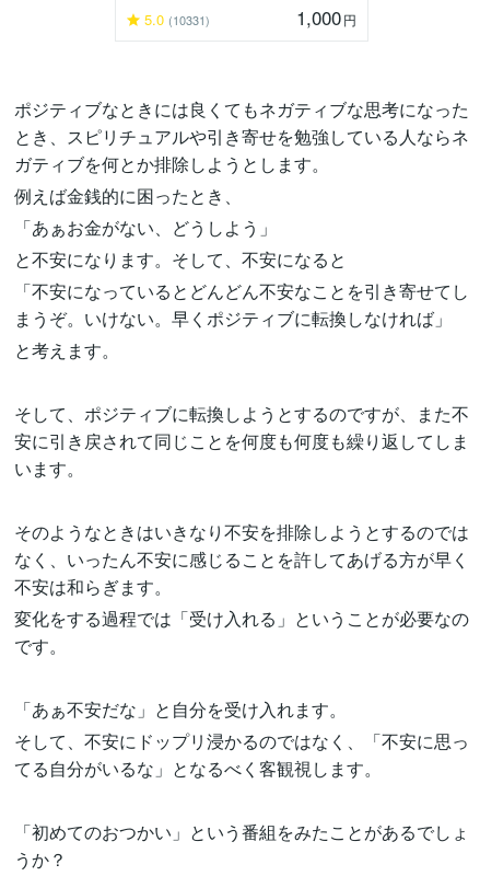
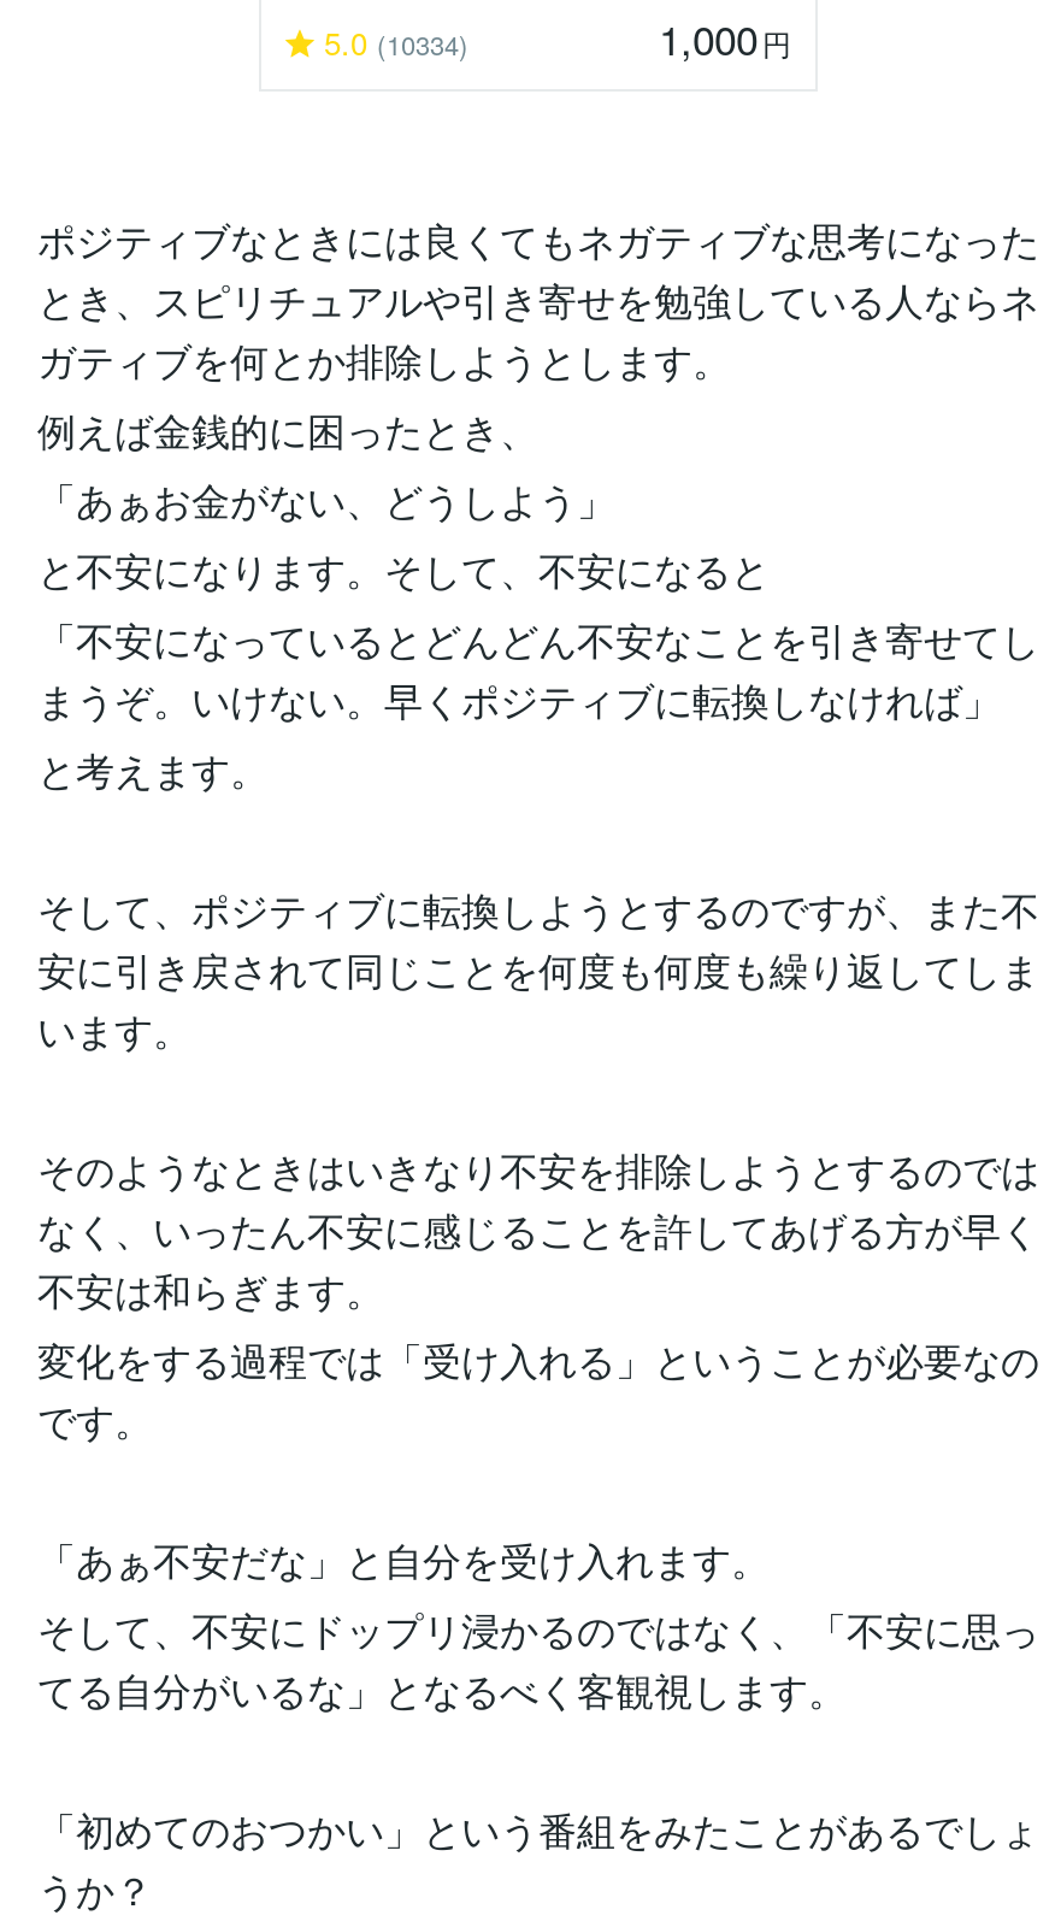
[144,9,210,30] 5.0 (10331) -> [324,20,468,65] 5.0 (10334)

